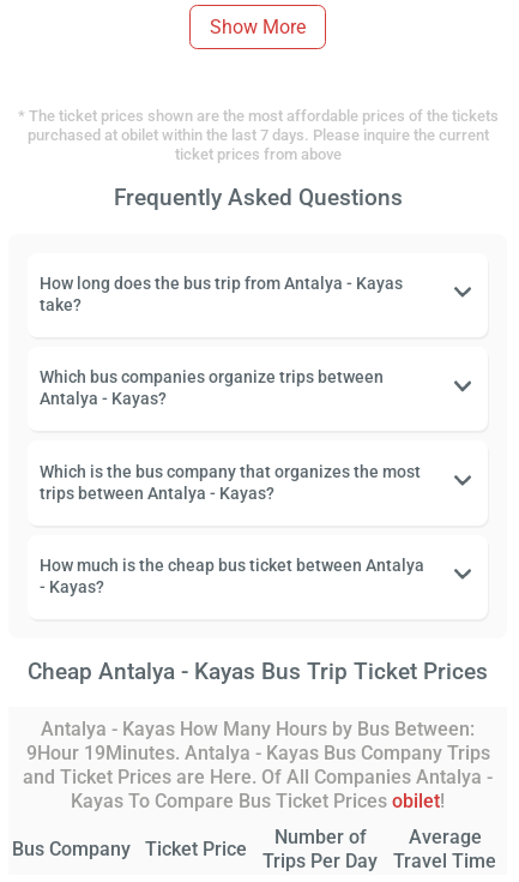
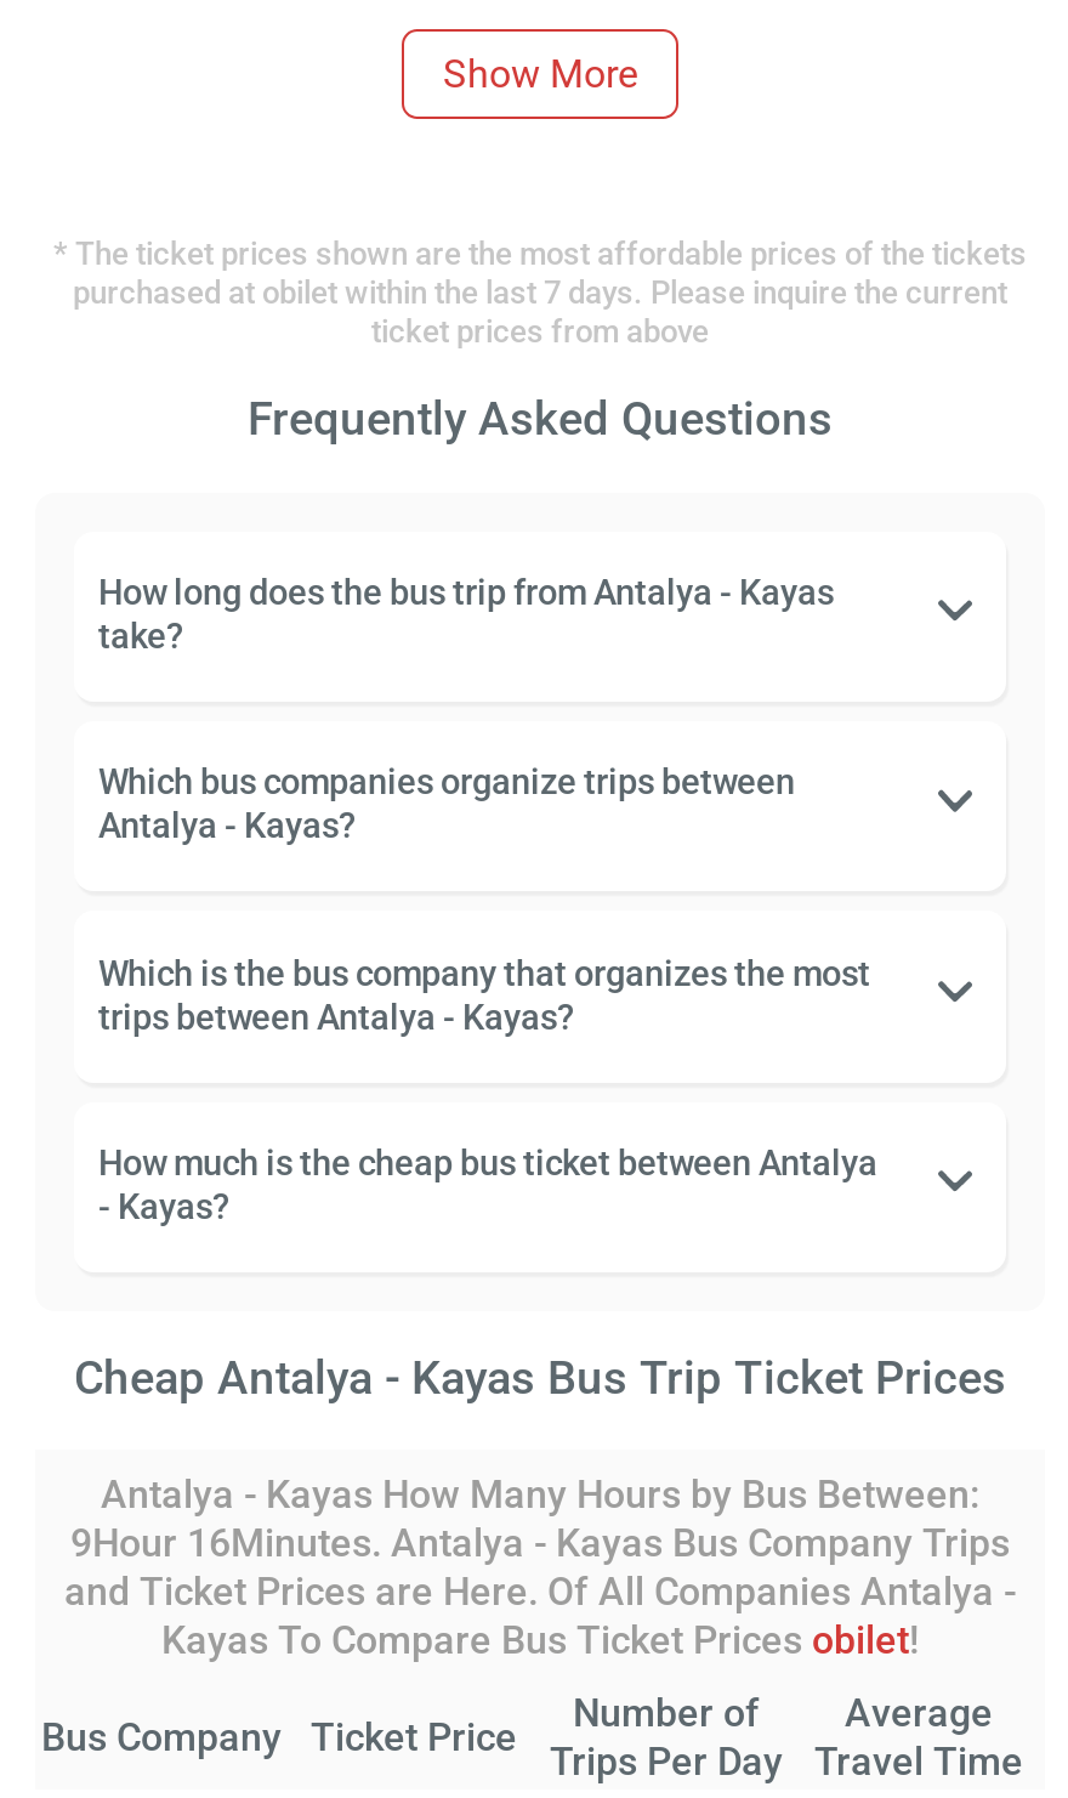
[26,742,490,765] 9Hour 19Minutes. Antalya - Kayas Bus Company Trips -> [70,1521,1010,1567] 9Hour 16Minutes. Antalya - Kayas Bus Company Trips

